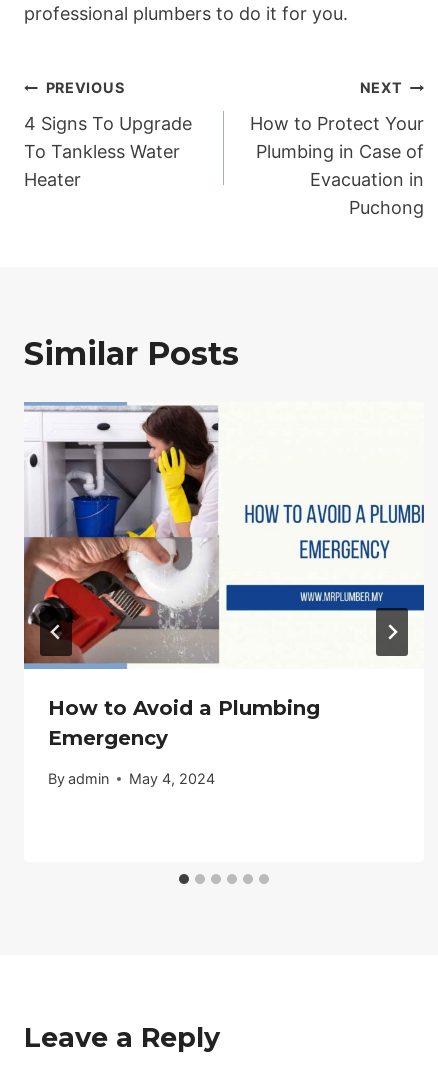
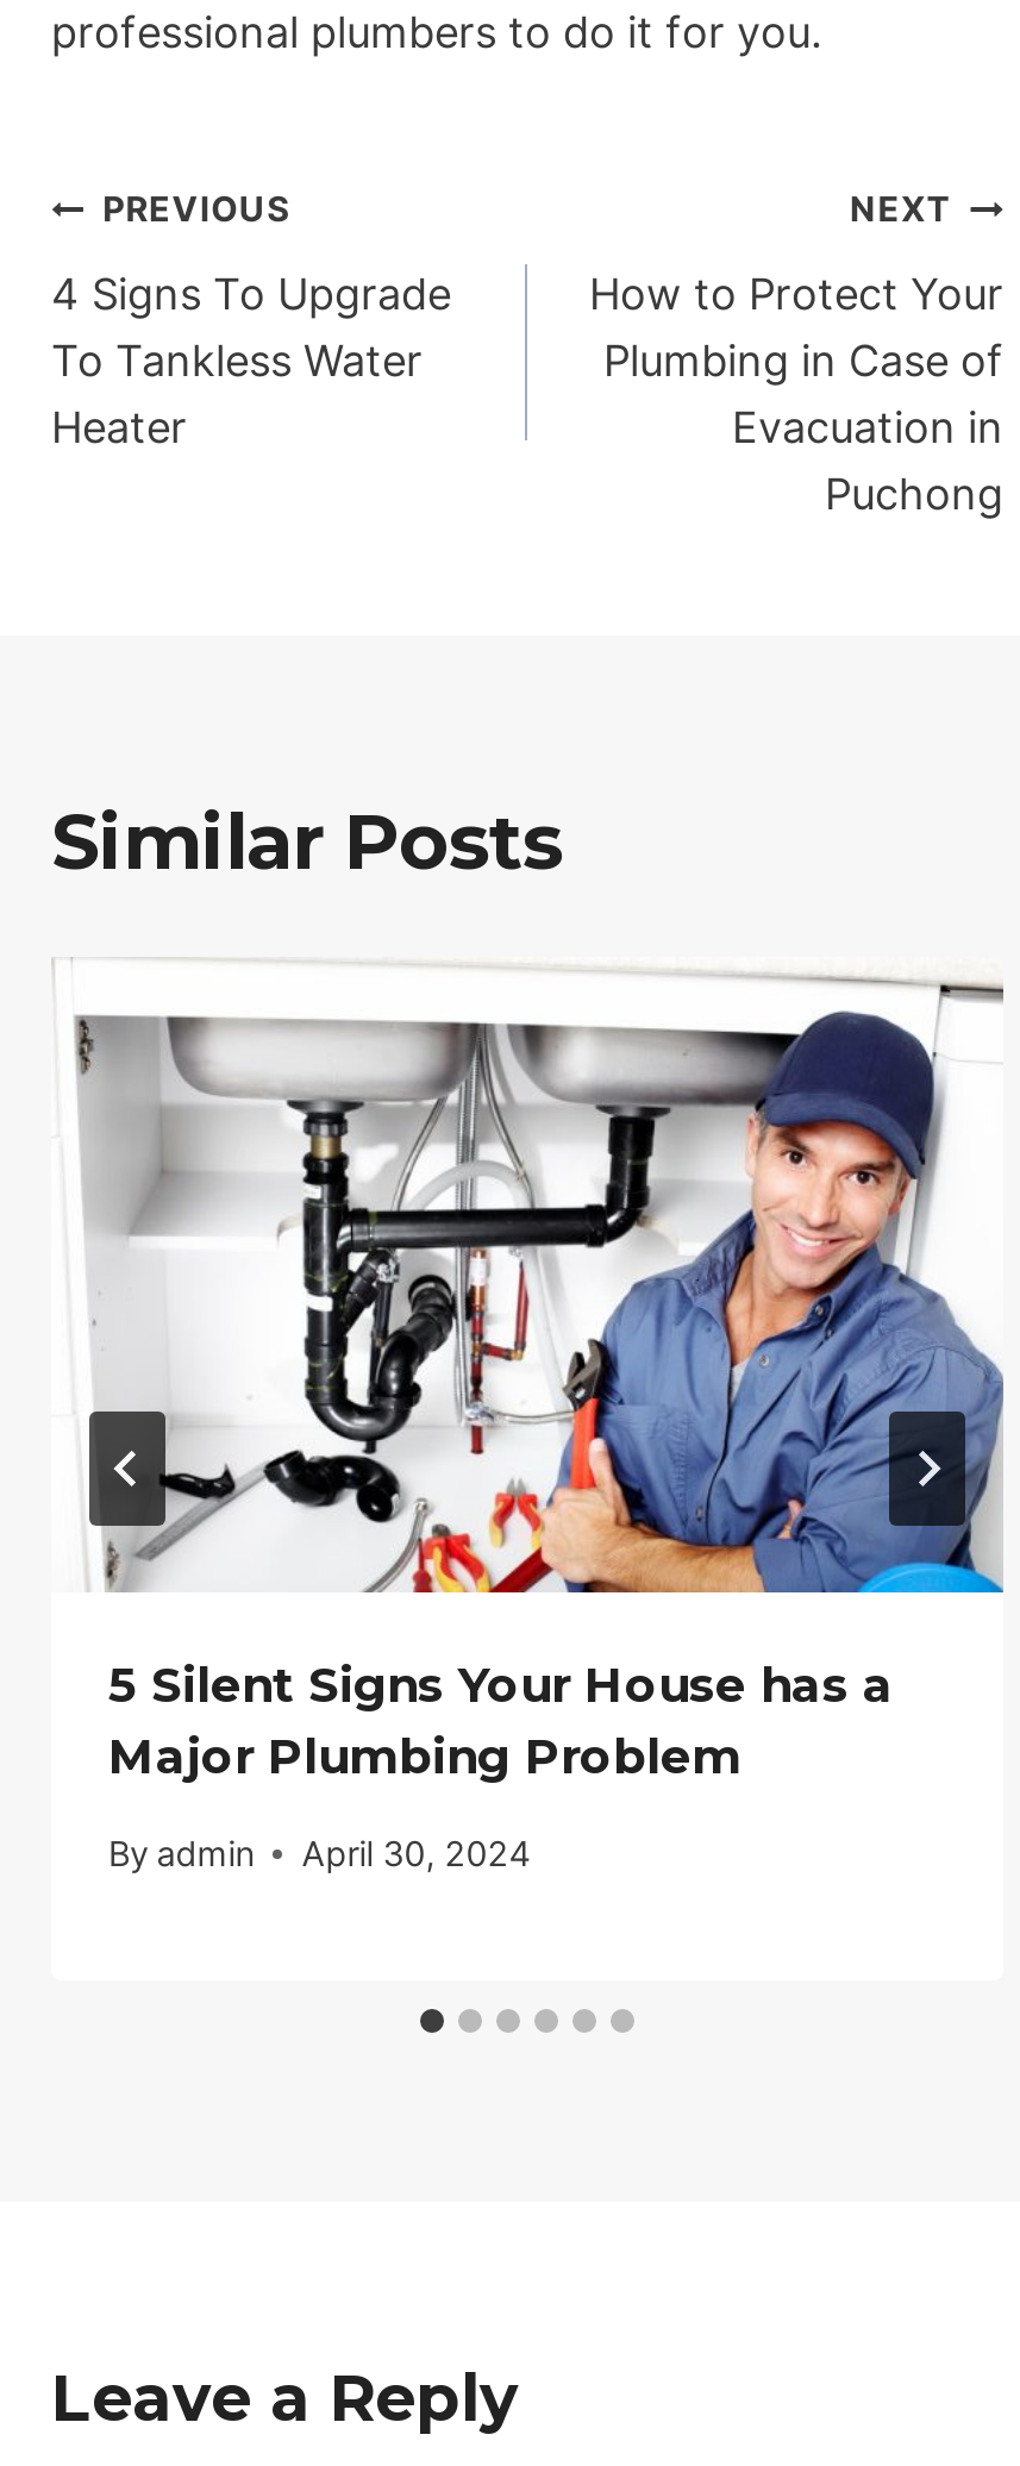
[23,401,425,750] [image] | How to Avoid a Plumbing | Emergency -> [51,957,1006,1785] [image] | 5 Silent Signs Your House has a | Major Plumbing Problem
[48,770,215,787] By admin May 4, 2024 -> [108,1834,530,1874] By admin April 30, 2024

